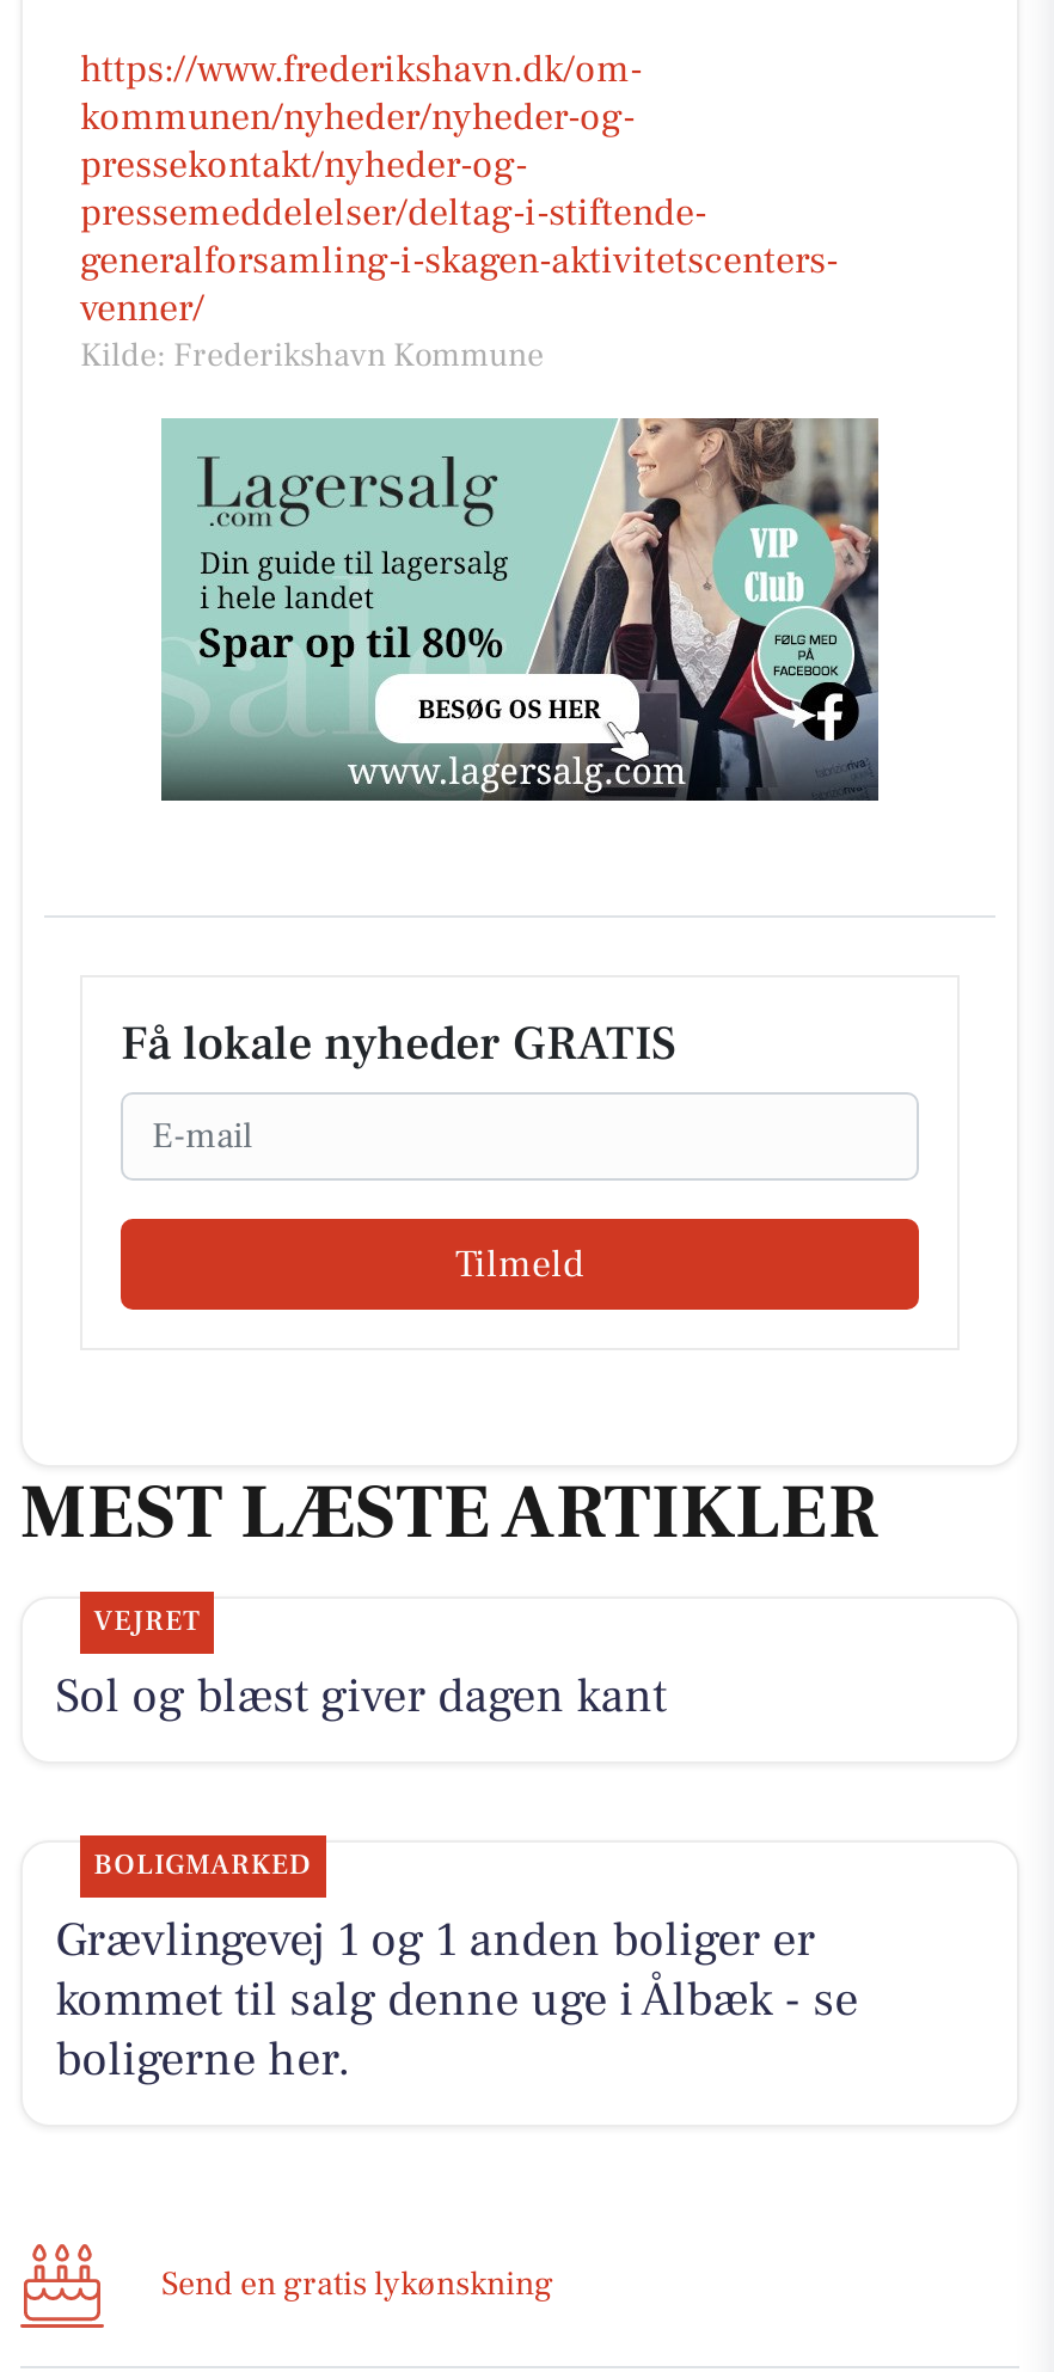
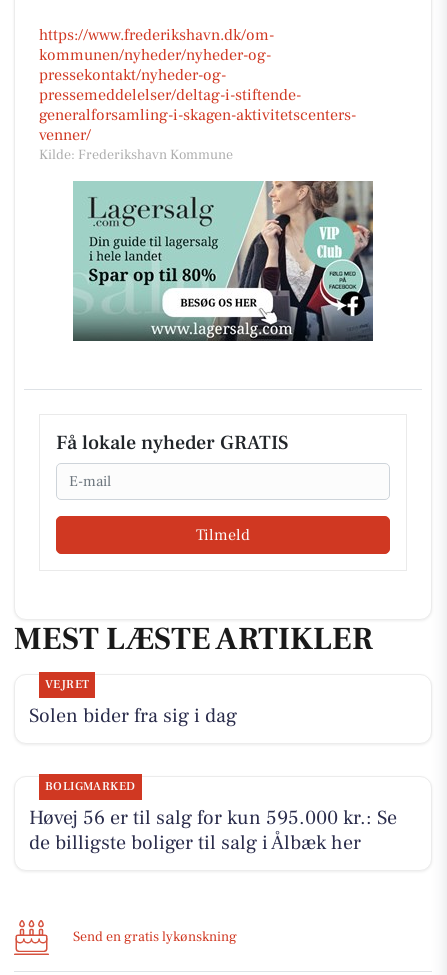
[55,1666,667,1729] Sol og blæst giver dagen kant -> [29,703,237,729] Solen bider fra sig i dag
[55,1911,858,2092] Grævlingevej 1 og 1 anden boliger er | kommet til salg denne uge i Ålbæk - se | boligerne her. -> [29,805,397,856] Høvej 56 er til salg for kun 595.000 kr.: Se | de billigste boliger til salg i Ålbæk her

